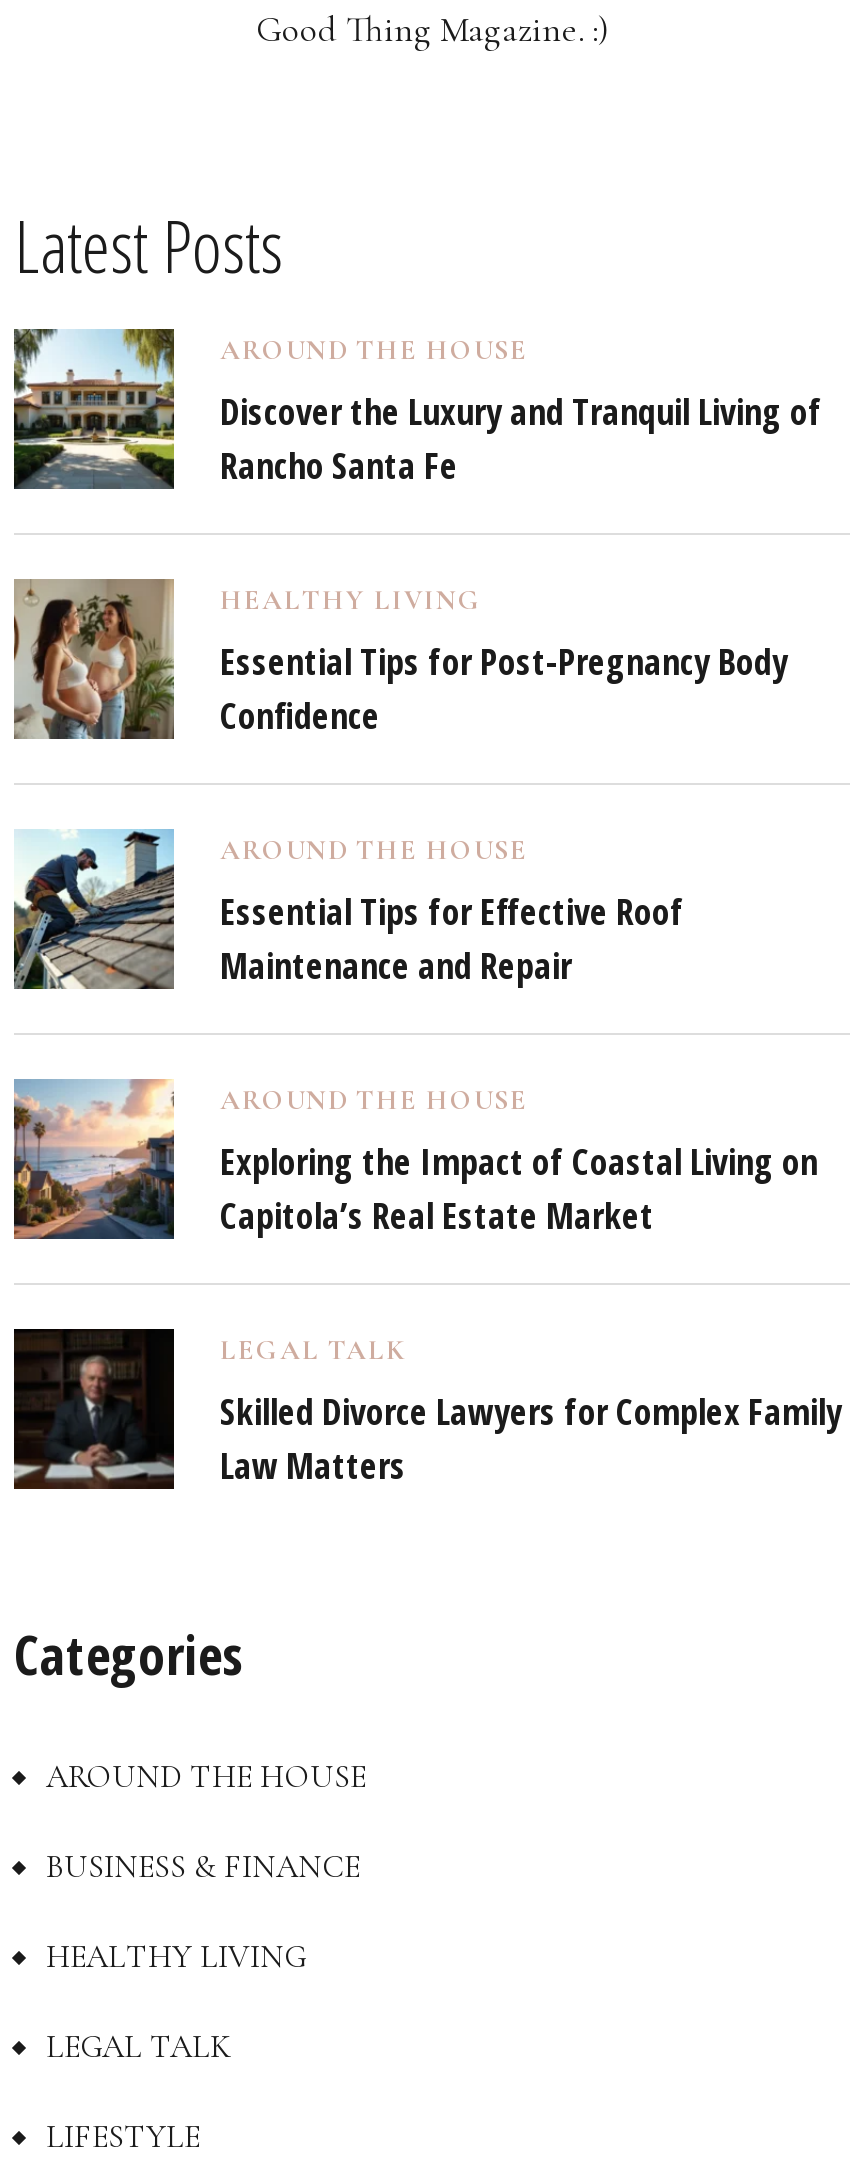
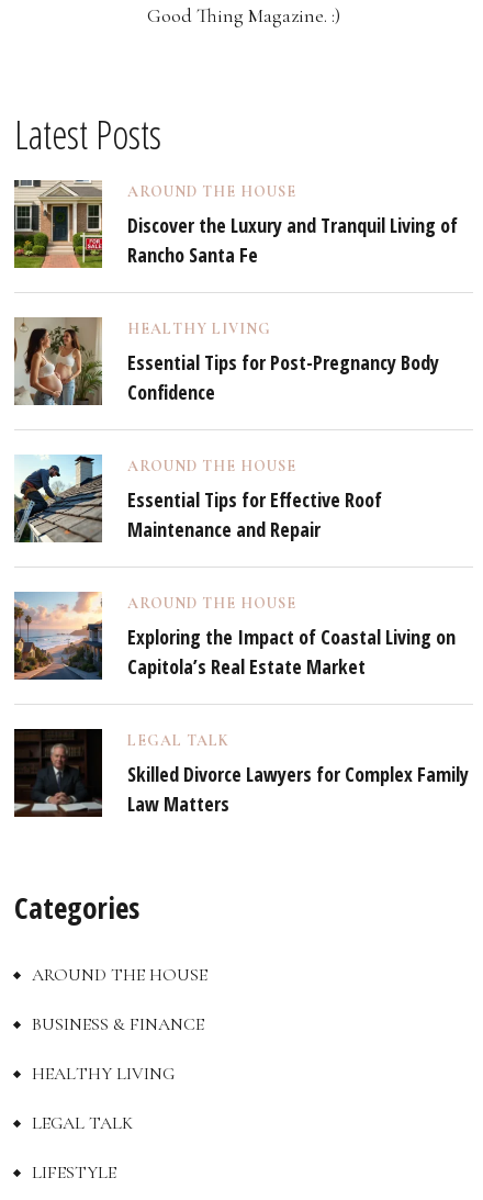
[12,328,176,490] [image] -> [13,179,103,269] [image]

